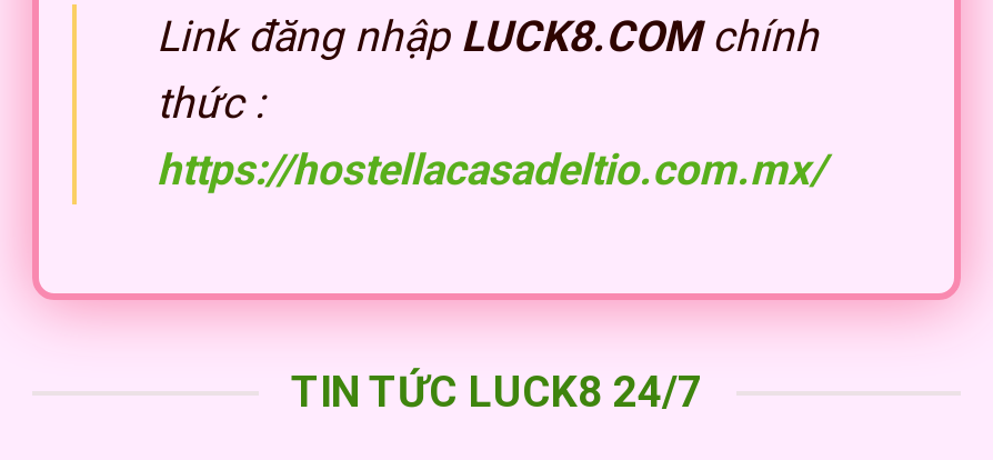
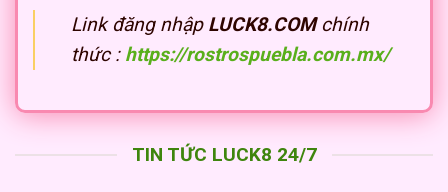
[157,78,825,196] thức : | https://hostellacasadeltio.com.mx/ -> [71,43,390,66] thức : https://rostrospuebla.com.mx/

